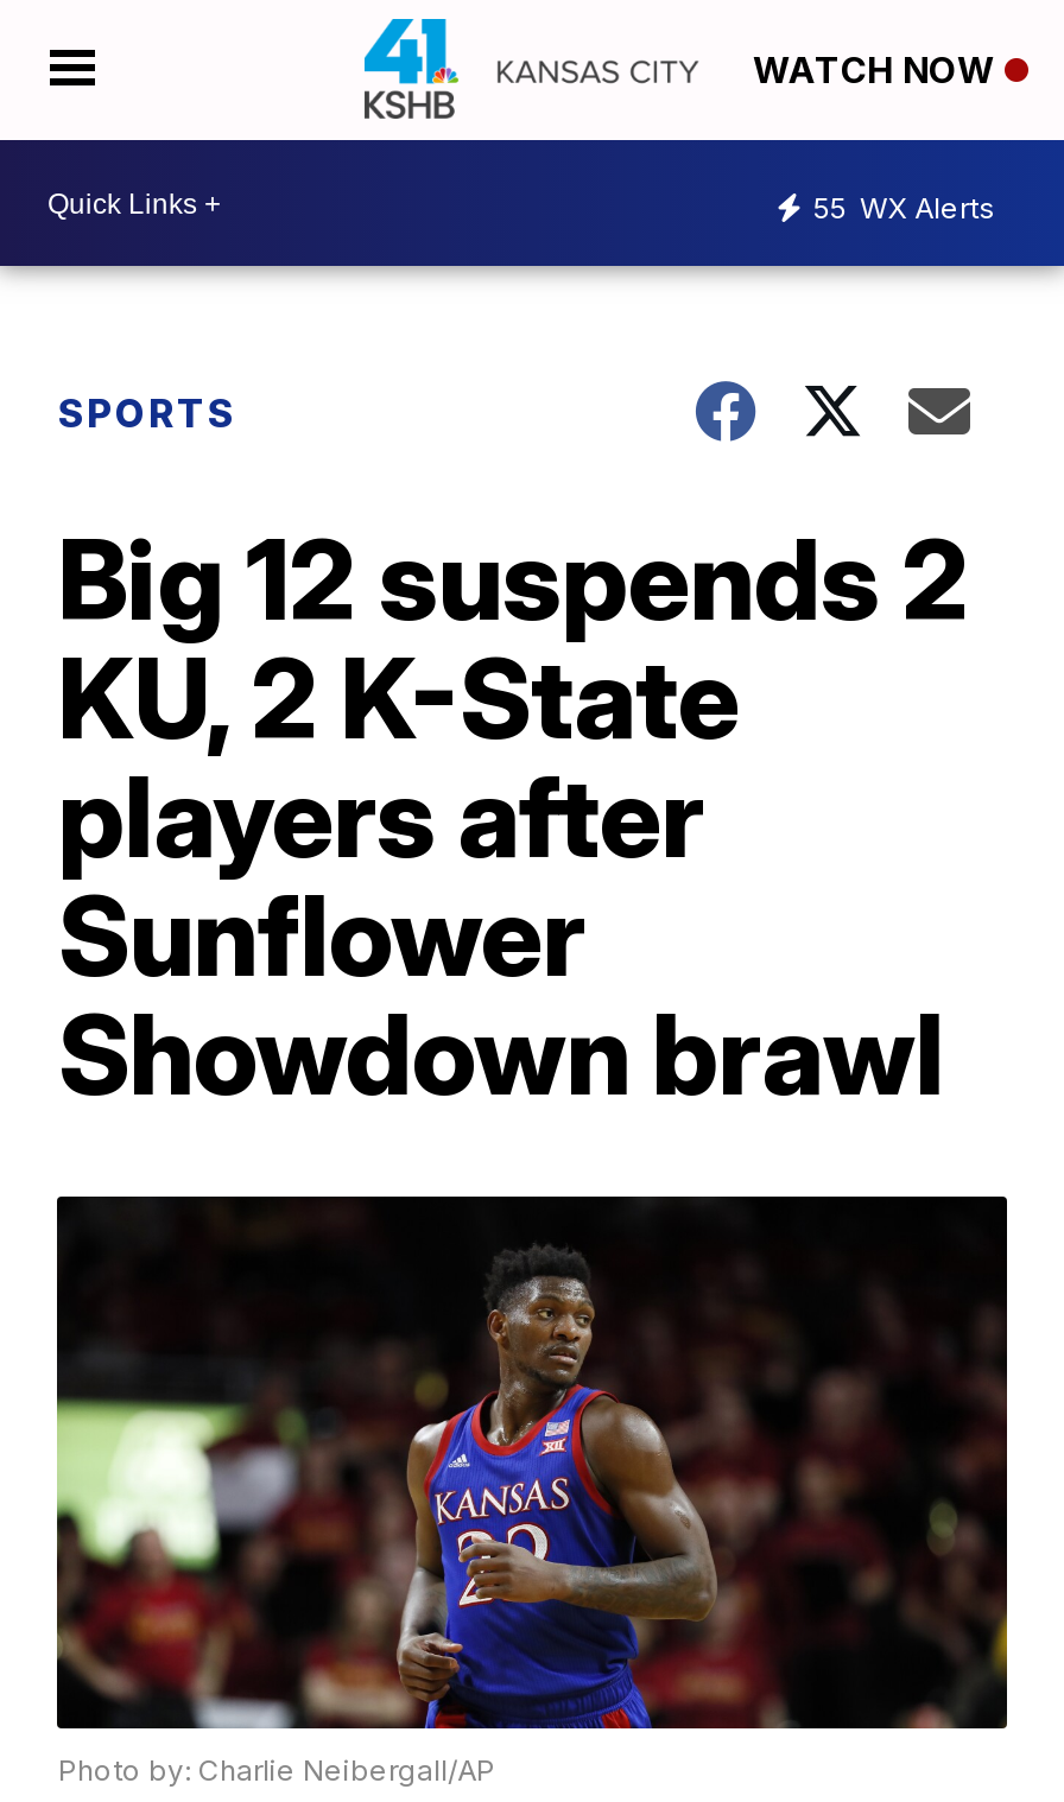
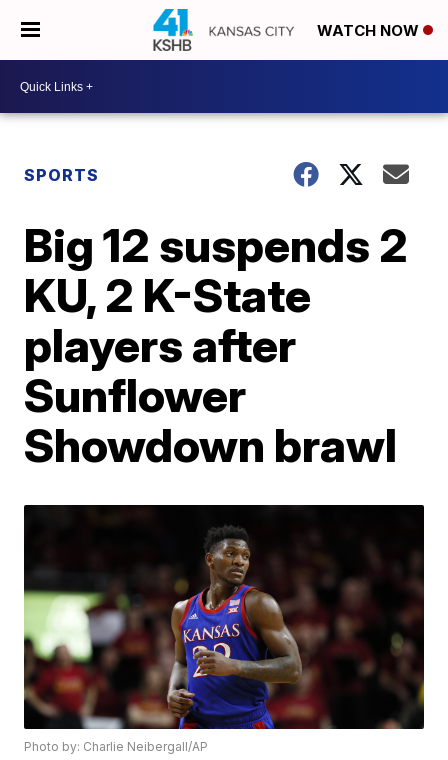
[812,189,995,224] 55 WX Alerts -> none

